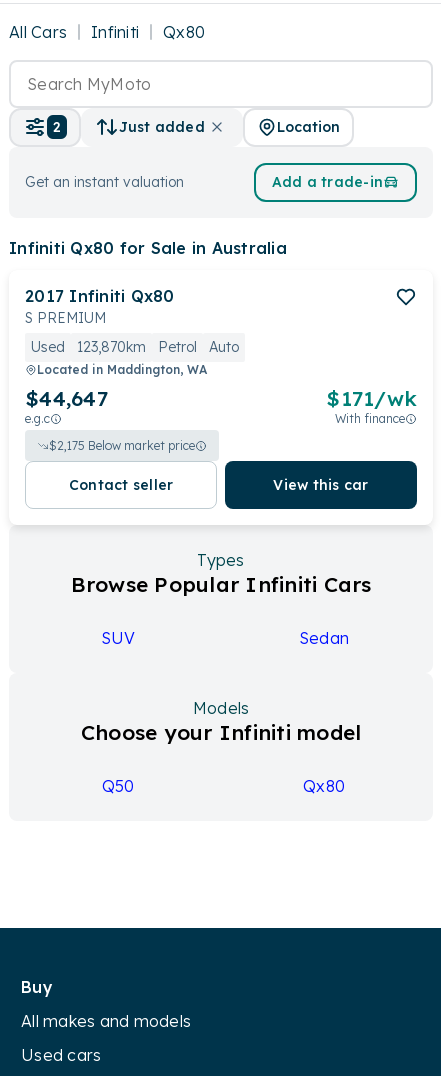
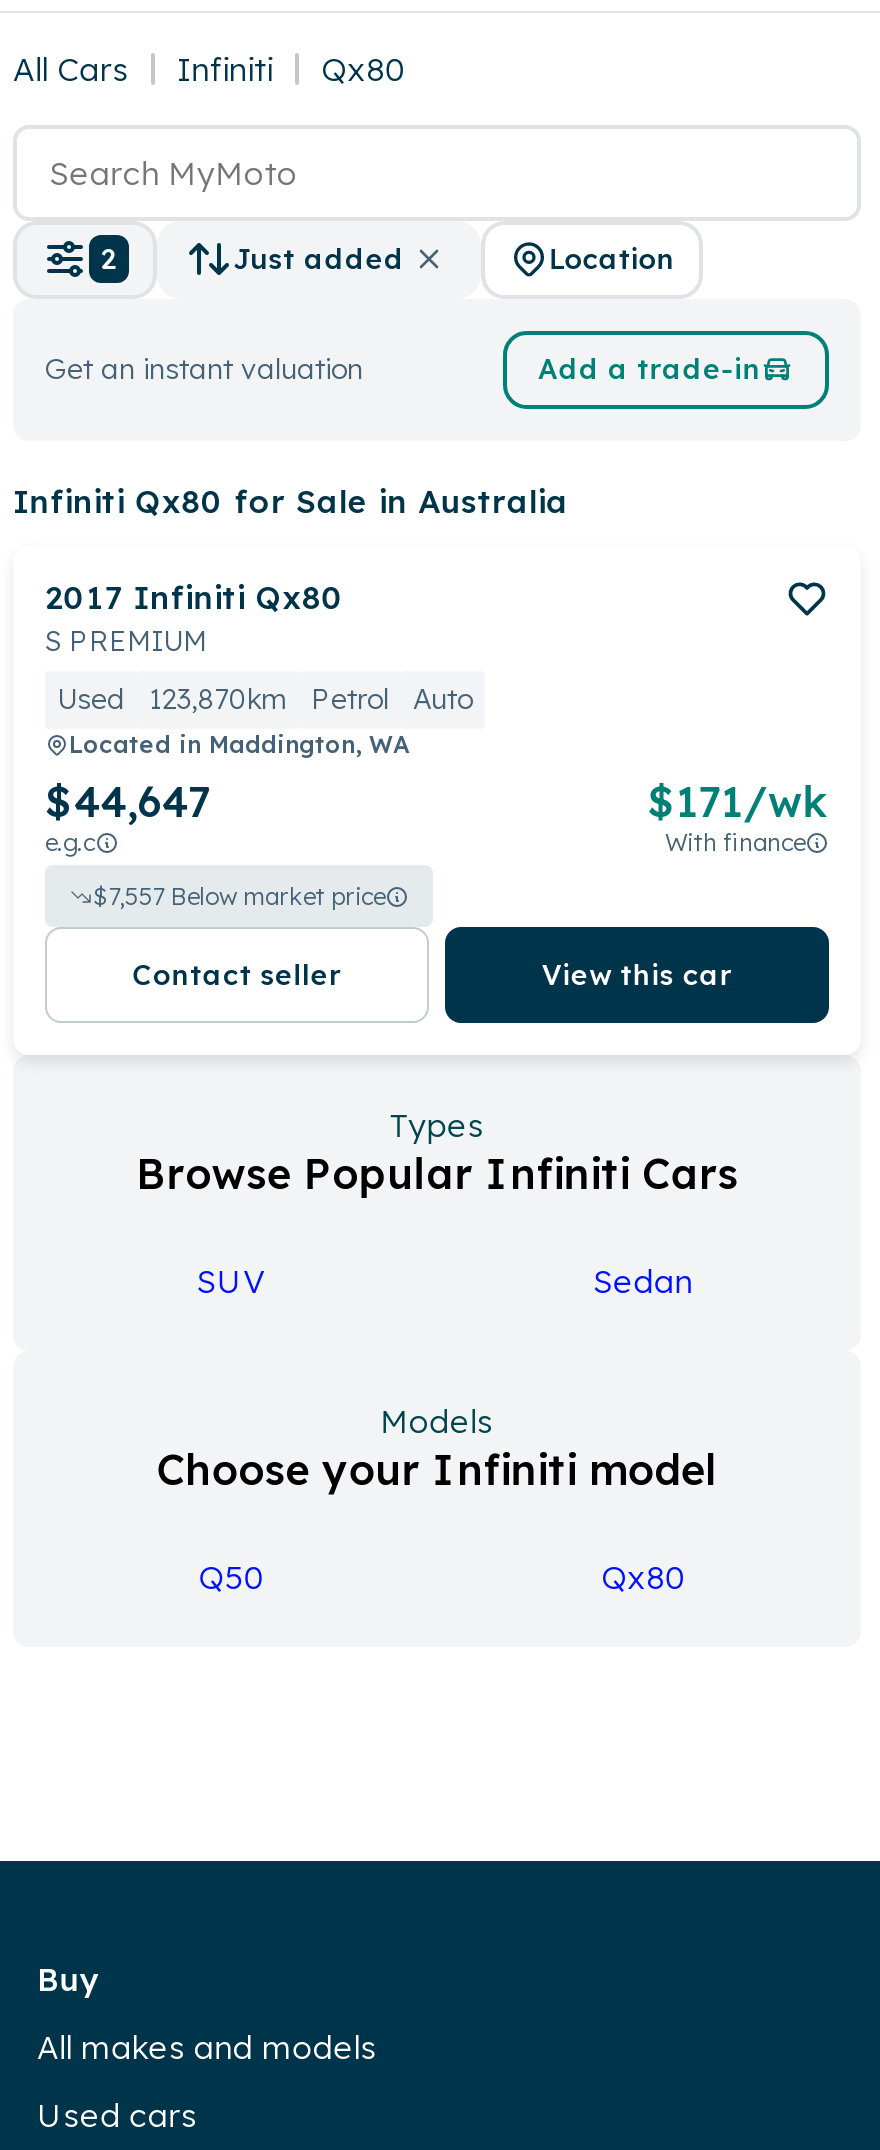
[49,438,195,453] $2,175 Below market price -> [93,881,385,911] $7,557 Below market price

